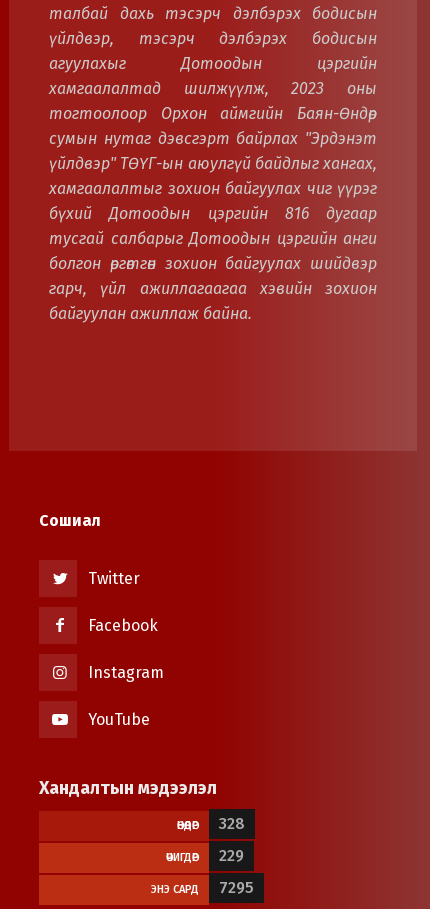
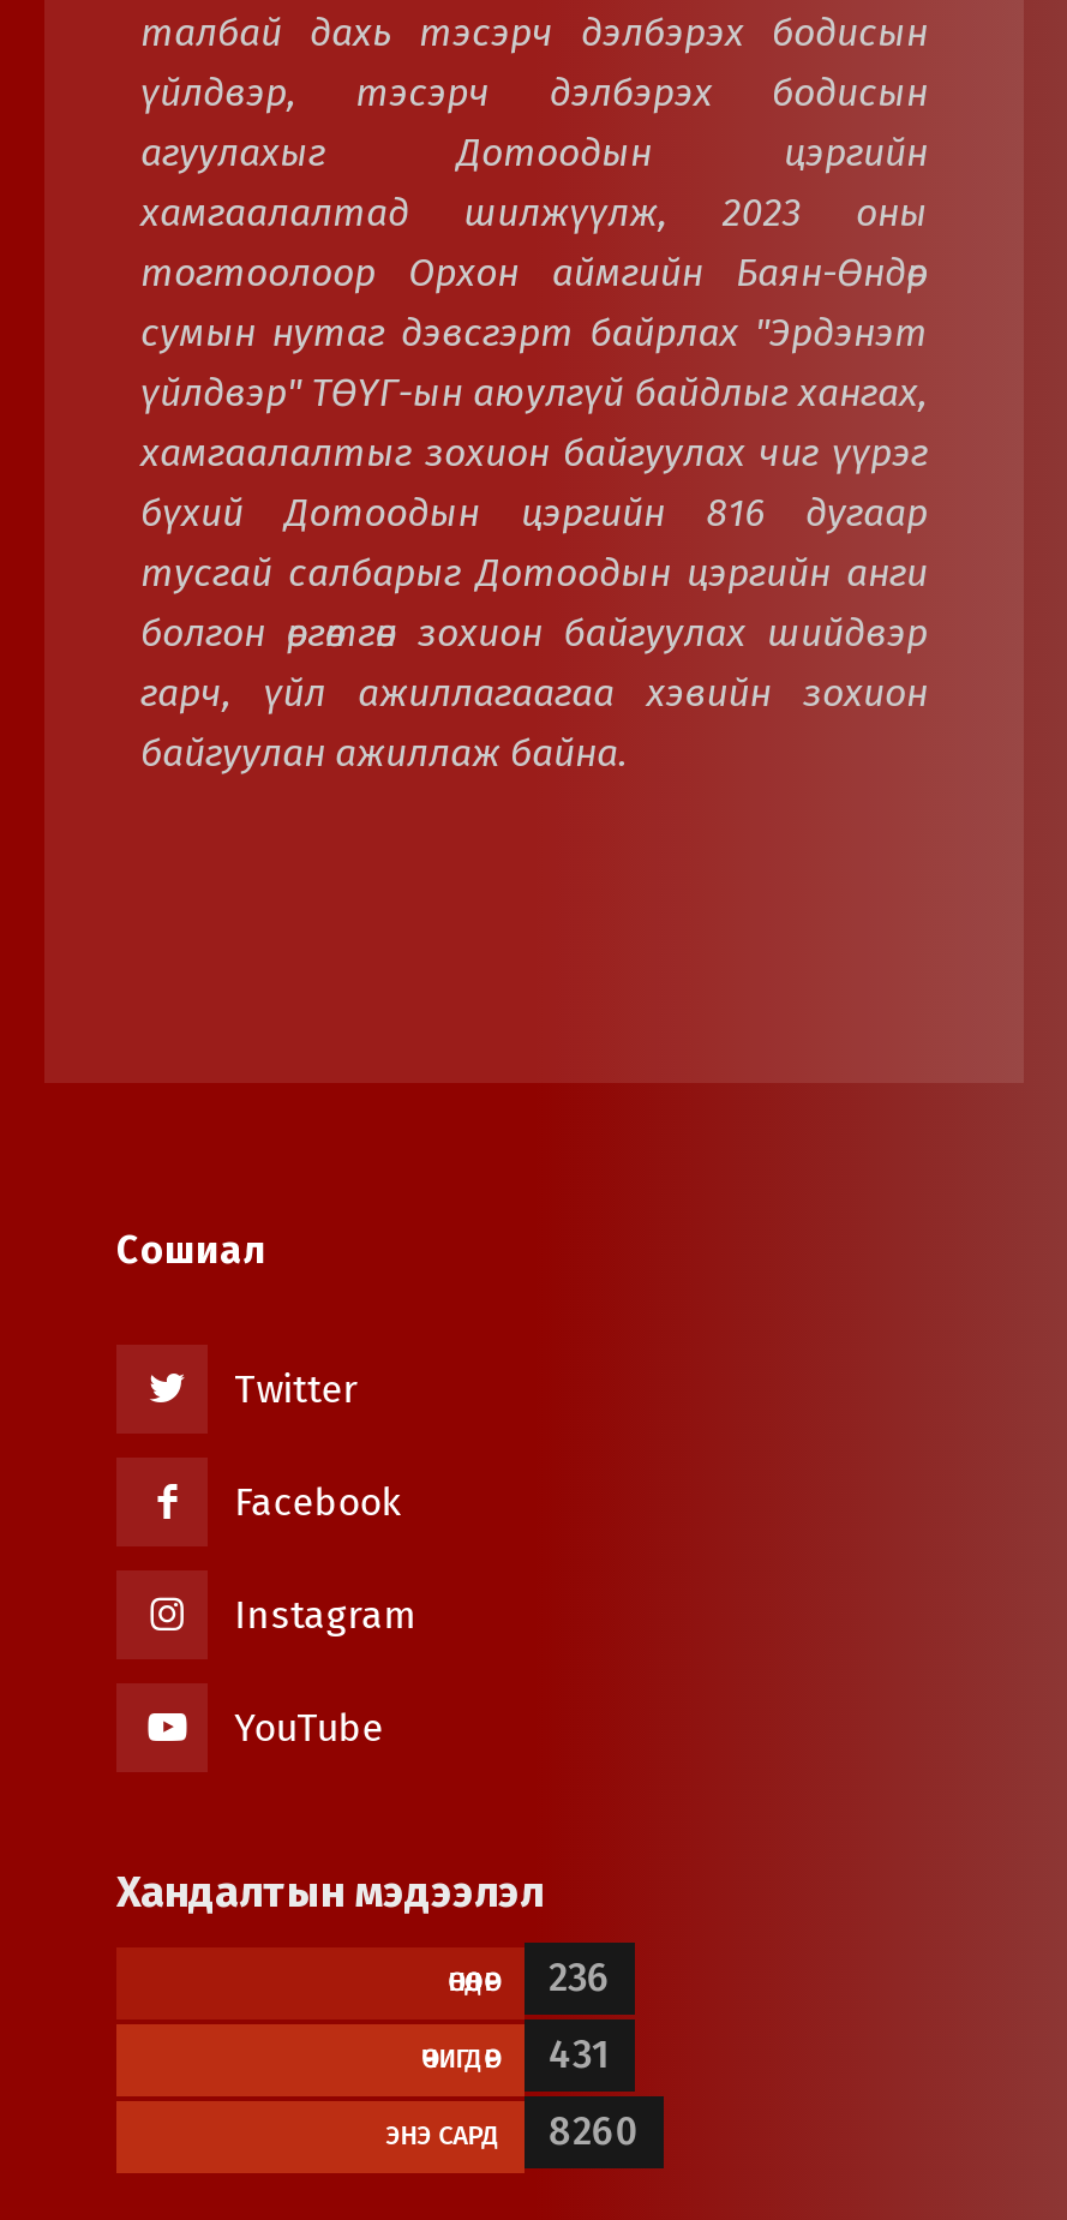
[219,814,245,833] 328 -> [549,1954,611,1999] 236
[219,846,244,865] 229 -> [549,2031,611,2076] 431
[151,878,254,897] ЭНЭ САРД 7295 -> [386,2107,640,2153] ЭНЭ САРД 8260

